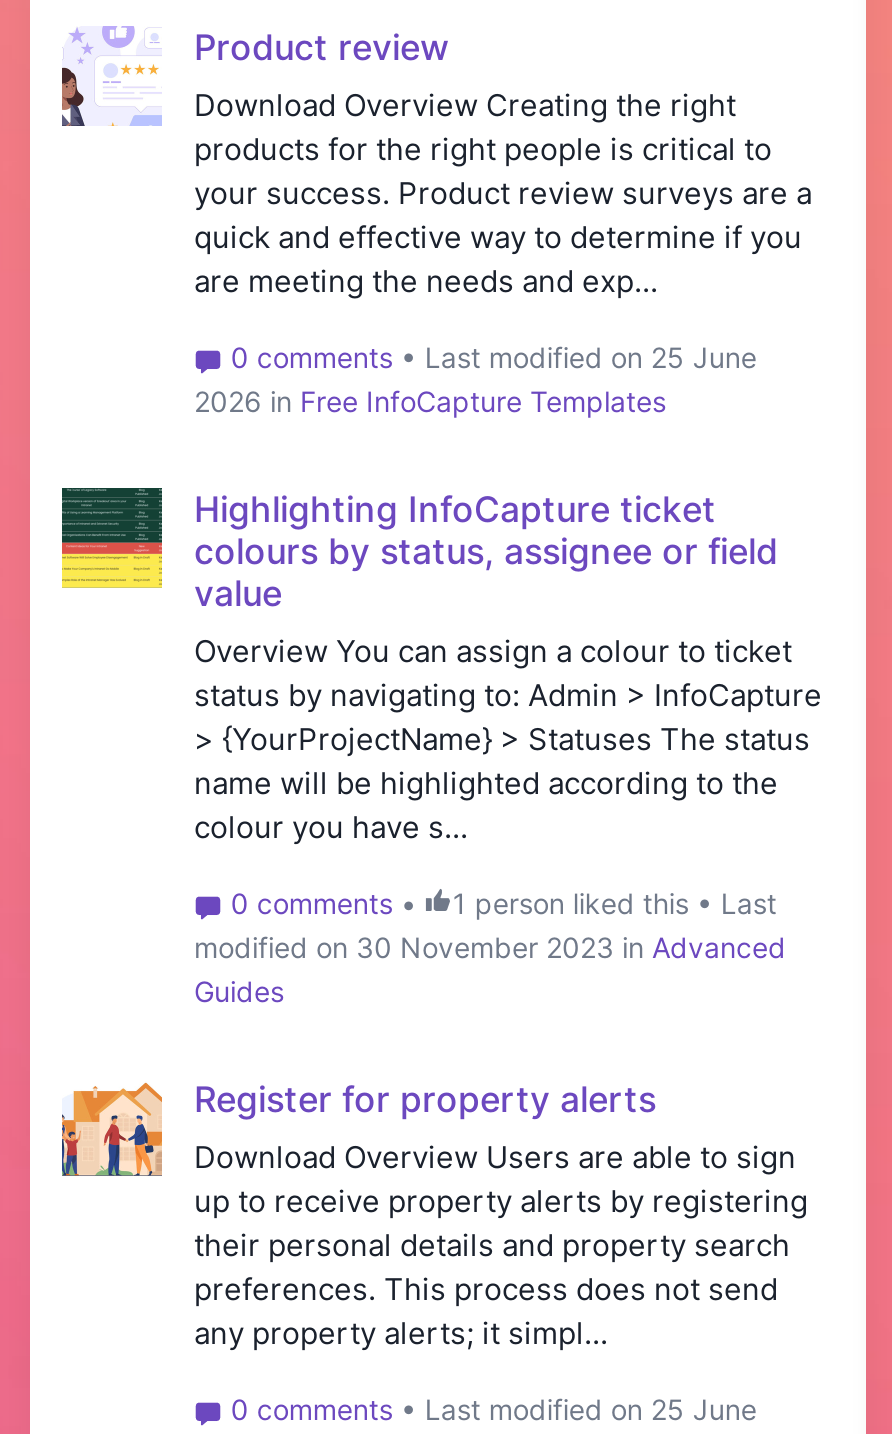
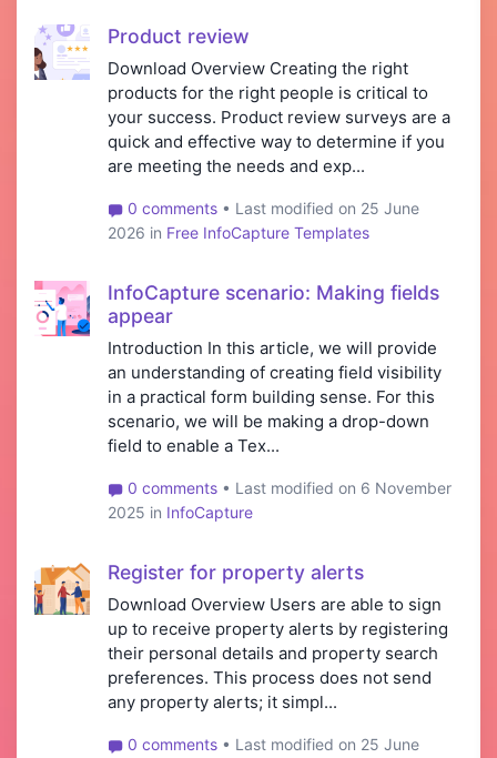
[60,486,822,846] [image] | Highlighting InfoCapture ticket | colours by status, assignee or field | value | Overview You can assign a colour to ticket | status by navigating to: Admin > InfoCapture | > {YourProjectName} > Statuses The status | name will be highlighted according to the | colour you have s... -> [33,280,442,456] [image] | InfoCapture scenario: Making fields | appear | Introduction In this article, we will provide | an understanding of creating field visibility | in a practical form building sense. For this | scenario, we will be making a drop-down | field to enable a Tex...
[194,886,786,1008] 0 comments • | 1 person liked this • Last | modified on 30 November 2023 in Advanced | Guides -> [108,479,452,522] 0 comments • Last modified on 6 November | 2025 in InfoCapture

